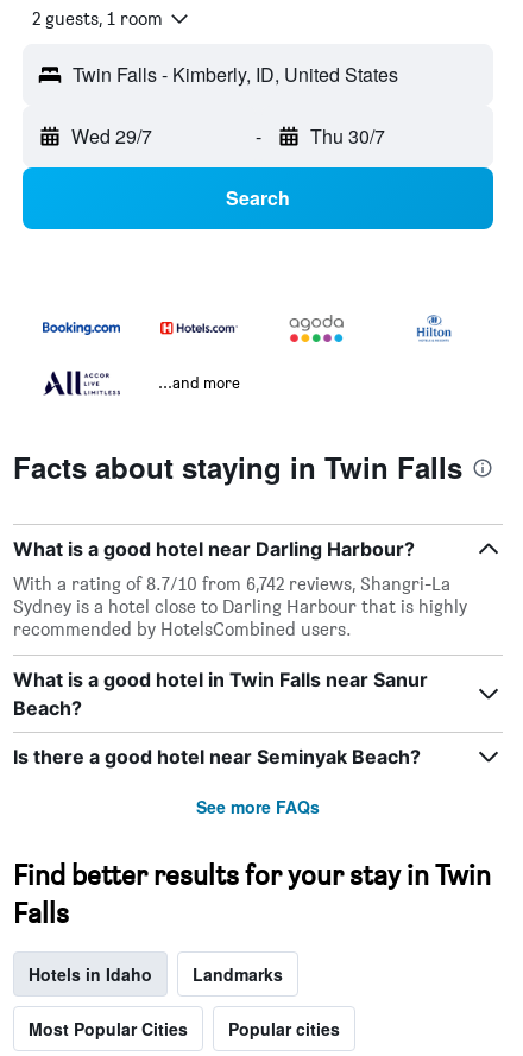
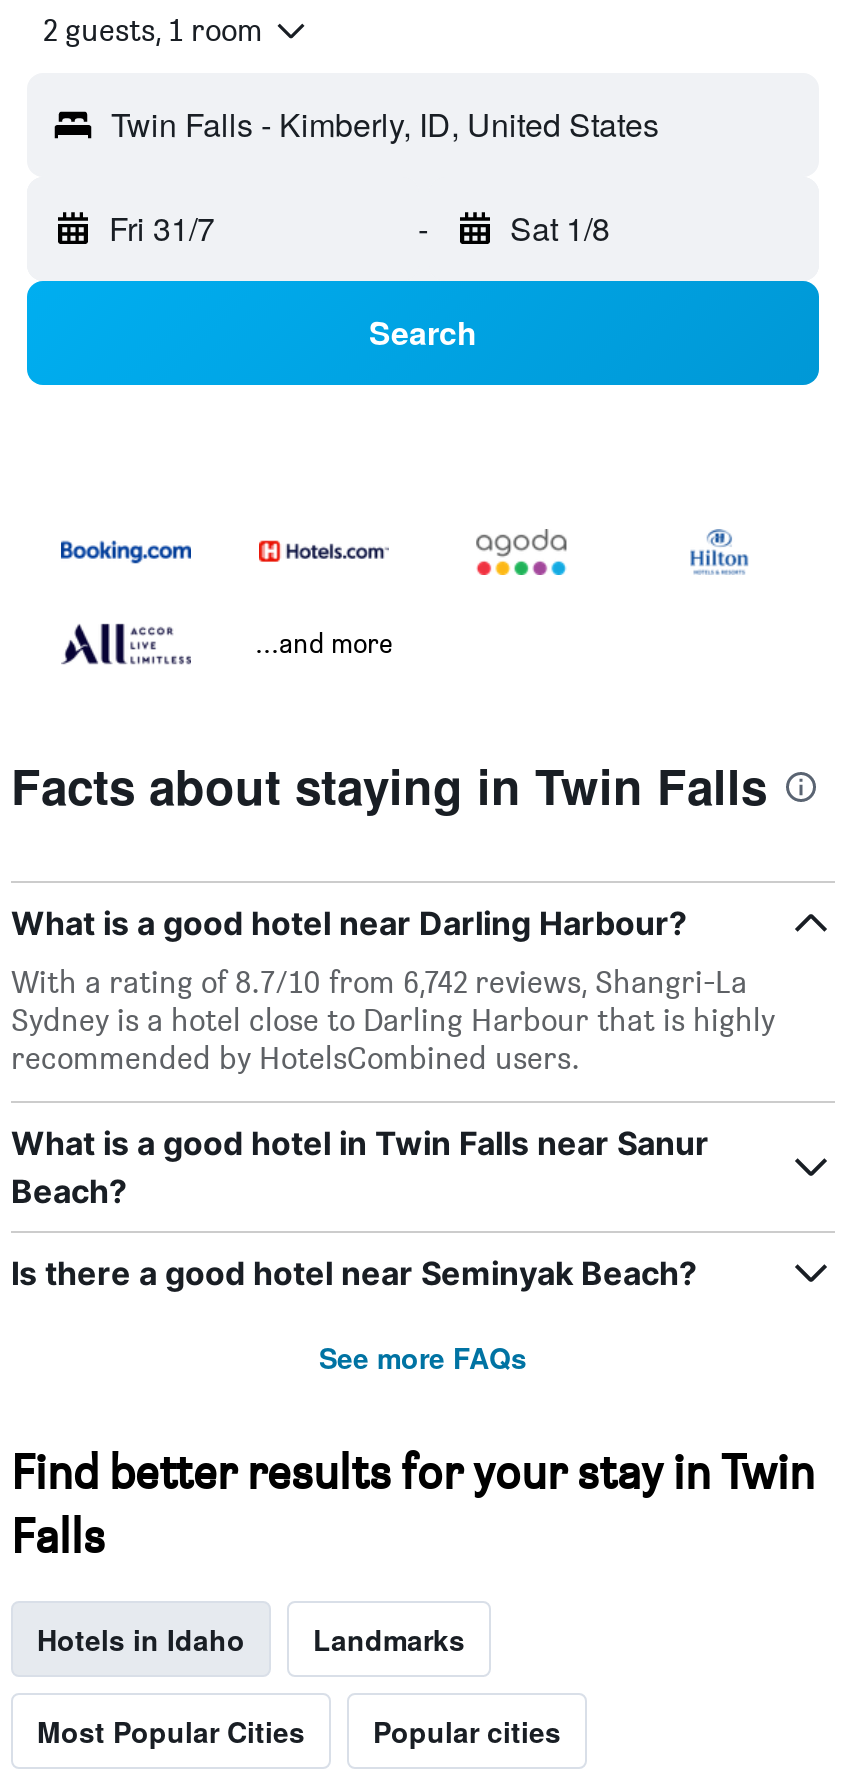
[71,123,152,150] Wed 29/7 -> [109,205,215,251] Fri 31/7
[310,123,385,150] Thu 30/7 -> [510,205,610,251] Sat 1/8

